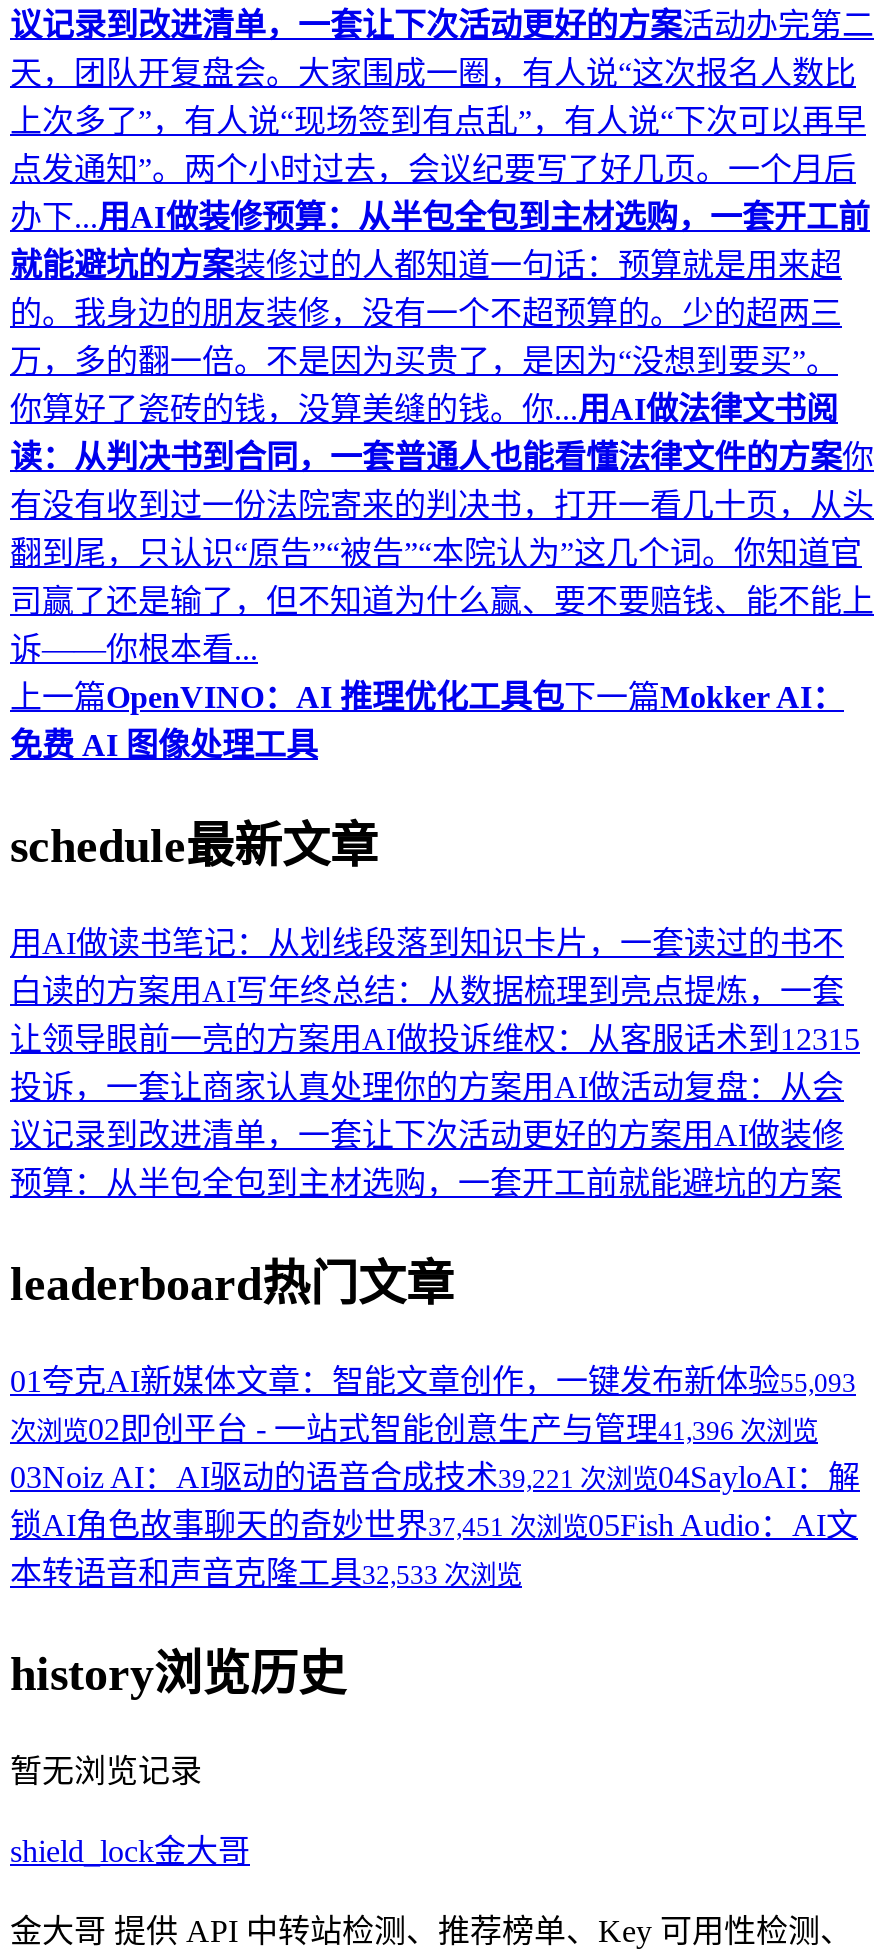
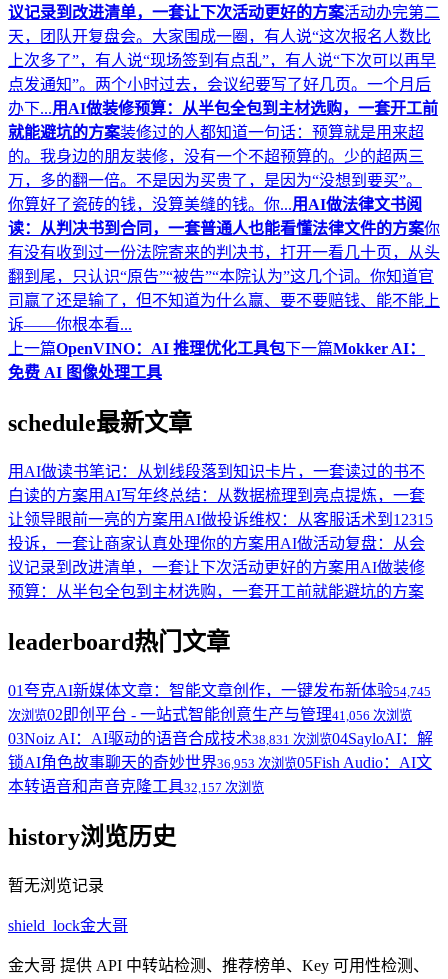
[10,1364,856,1398] 01夸克AI新媒体文章：智能文章创作，一键发布新体验55,093 -> [8,682,431,699] 01夸克AI新媒体文章：智能文章创作，一键发布新体验54,745
[10,1412,818,1446] 次浏览02即创平台 - 一站式智能创意生产与管理41,396 次浏览 -> [8,706,412,723] 次浏览02即创平台 - 一站式智能创意生产与管理41,056 次浏览
[10,1460,860,1494] 03Noiz AI：AI驱动的语音合成技术39,221 次浏览04SayloAI：解 -> [8,730,433,747] 03Noiz AI：AI驱动的语音合成技术38,831 次浏览04SayloAI：解
[10,1508,858,1542] 锁AI角色故事聊天的奇妙世界37,451 次浏览05Fish Audio：AI文 -> [8,754,432,771] 锁AI角色故事聊天的奇妙世界36,953 次浏览05Fish Audio：AI文
[10,1556,522,1590] 本转语音和声音克隆工具32,533 次浏览 -> [8,778,264,795] 本转语音和声音克隆工具32,157 次浏览

